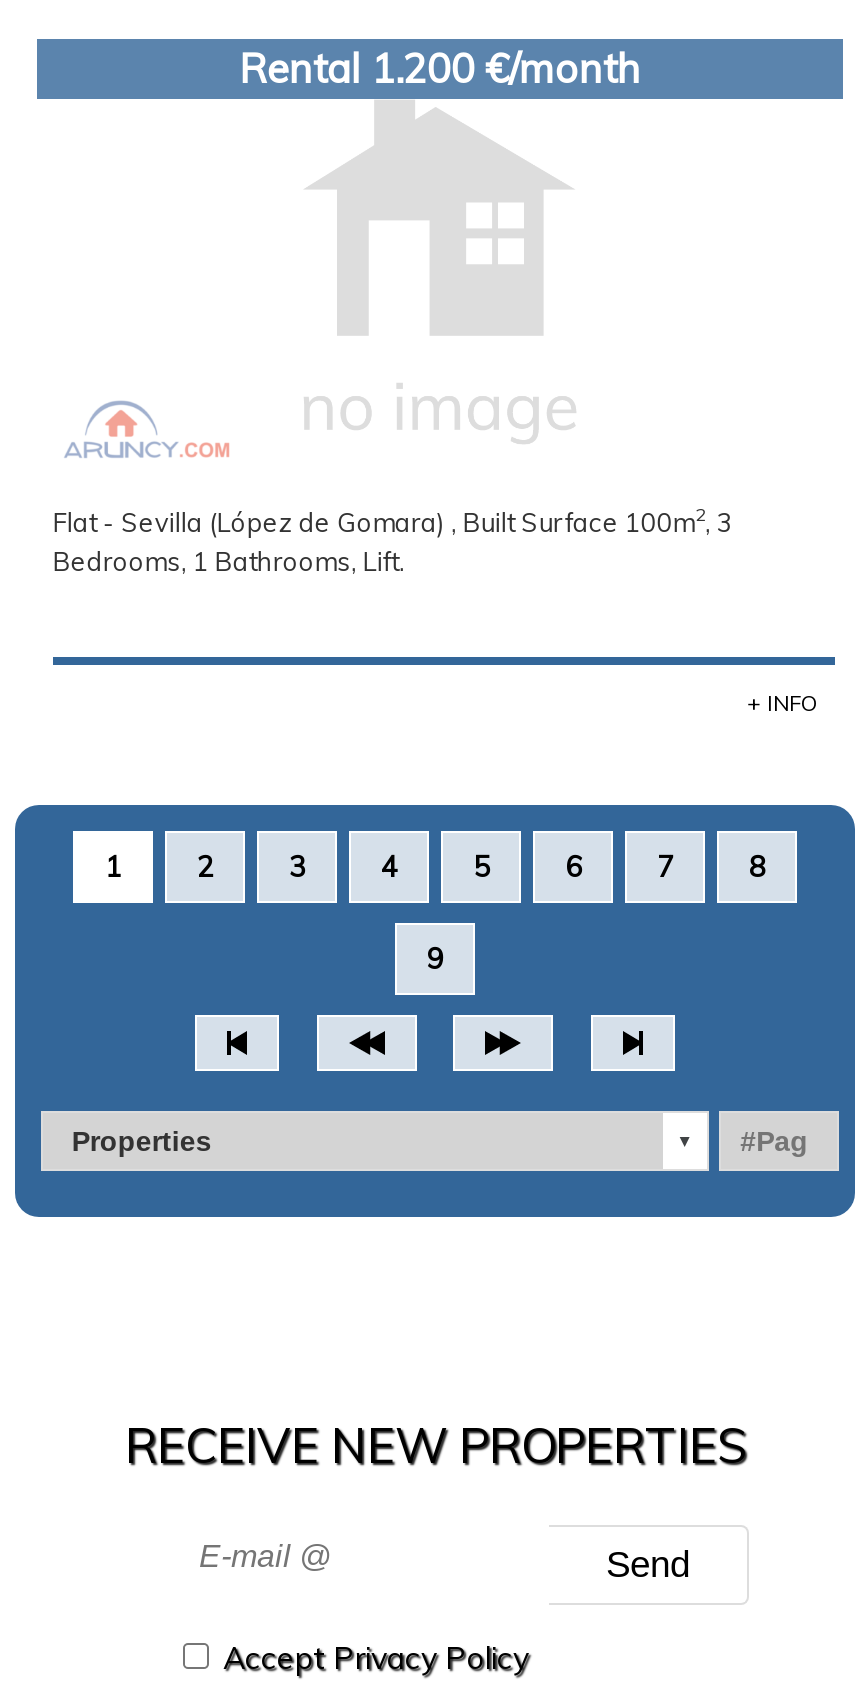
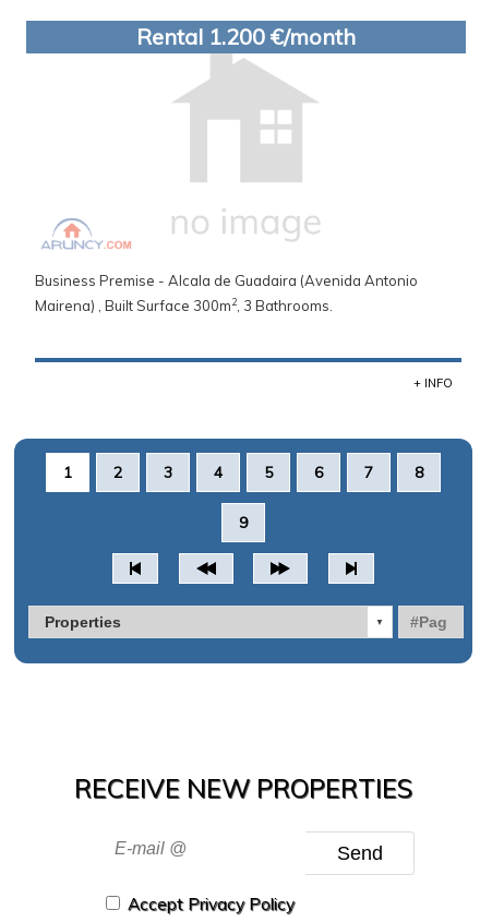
[53,503,733,577] Flat - Sevilla (López de Gomara) , Built Surface 100m2, 3 | Bedrooms, 1 Bathrooms, Lift. -> [35,271,418,314] Business Premise - Alcala de Guadaira (Avenida Antonio | Mairena) , Built Surface 300m2, 3 Bathrooms.

